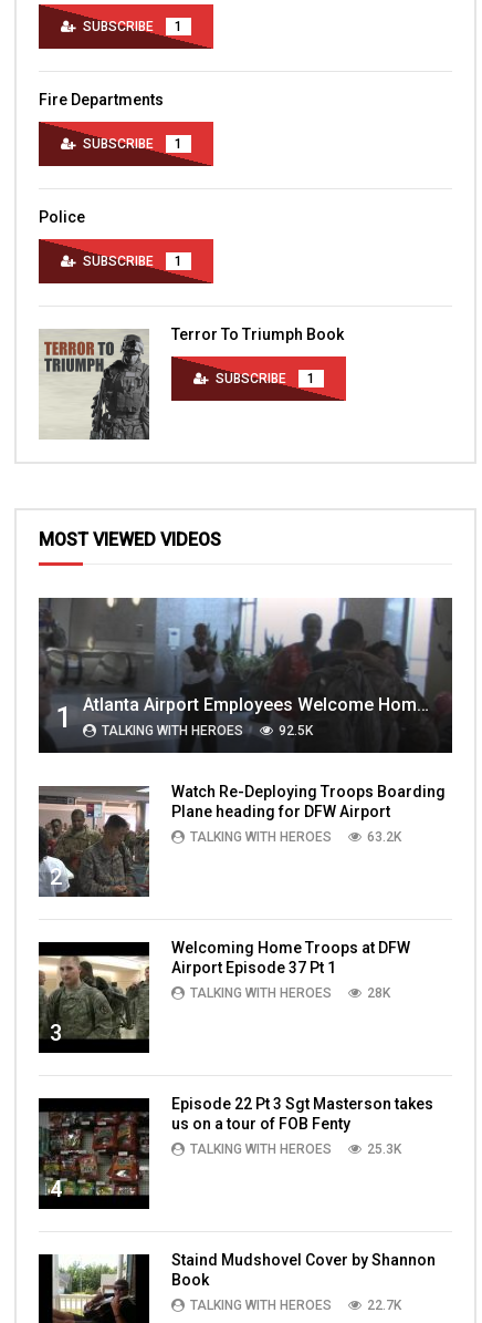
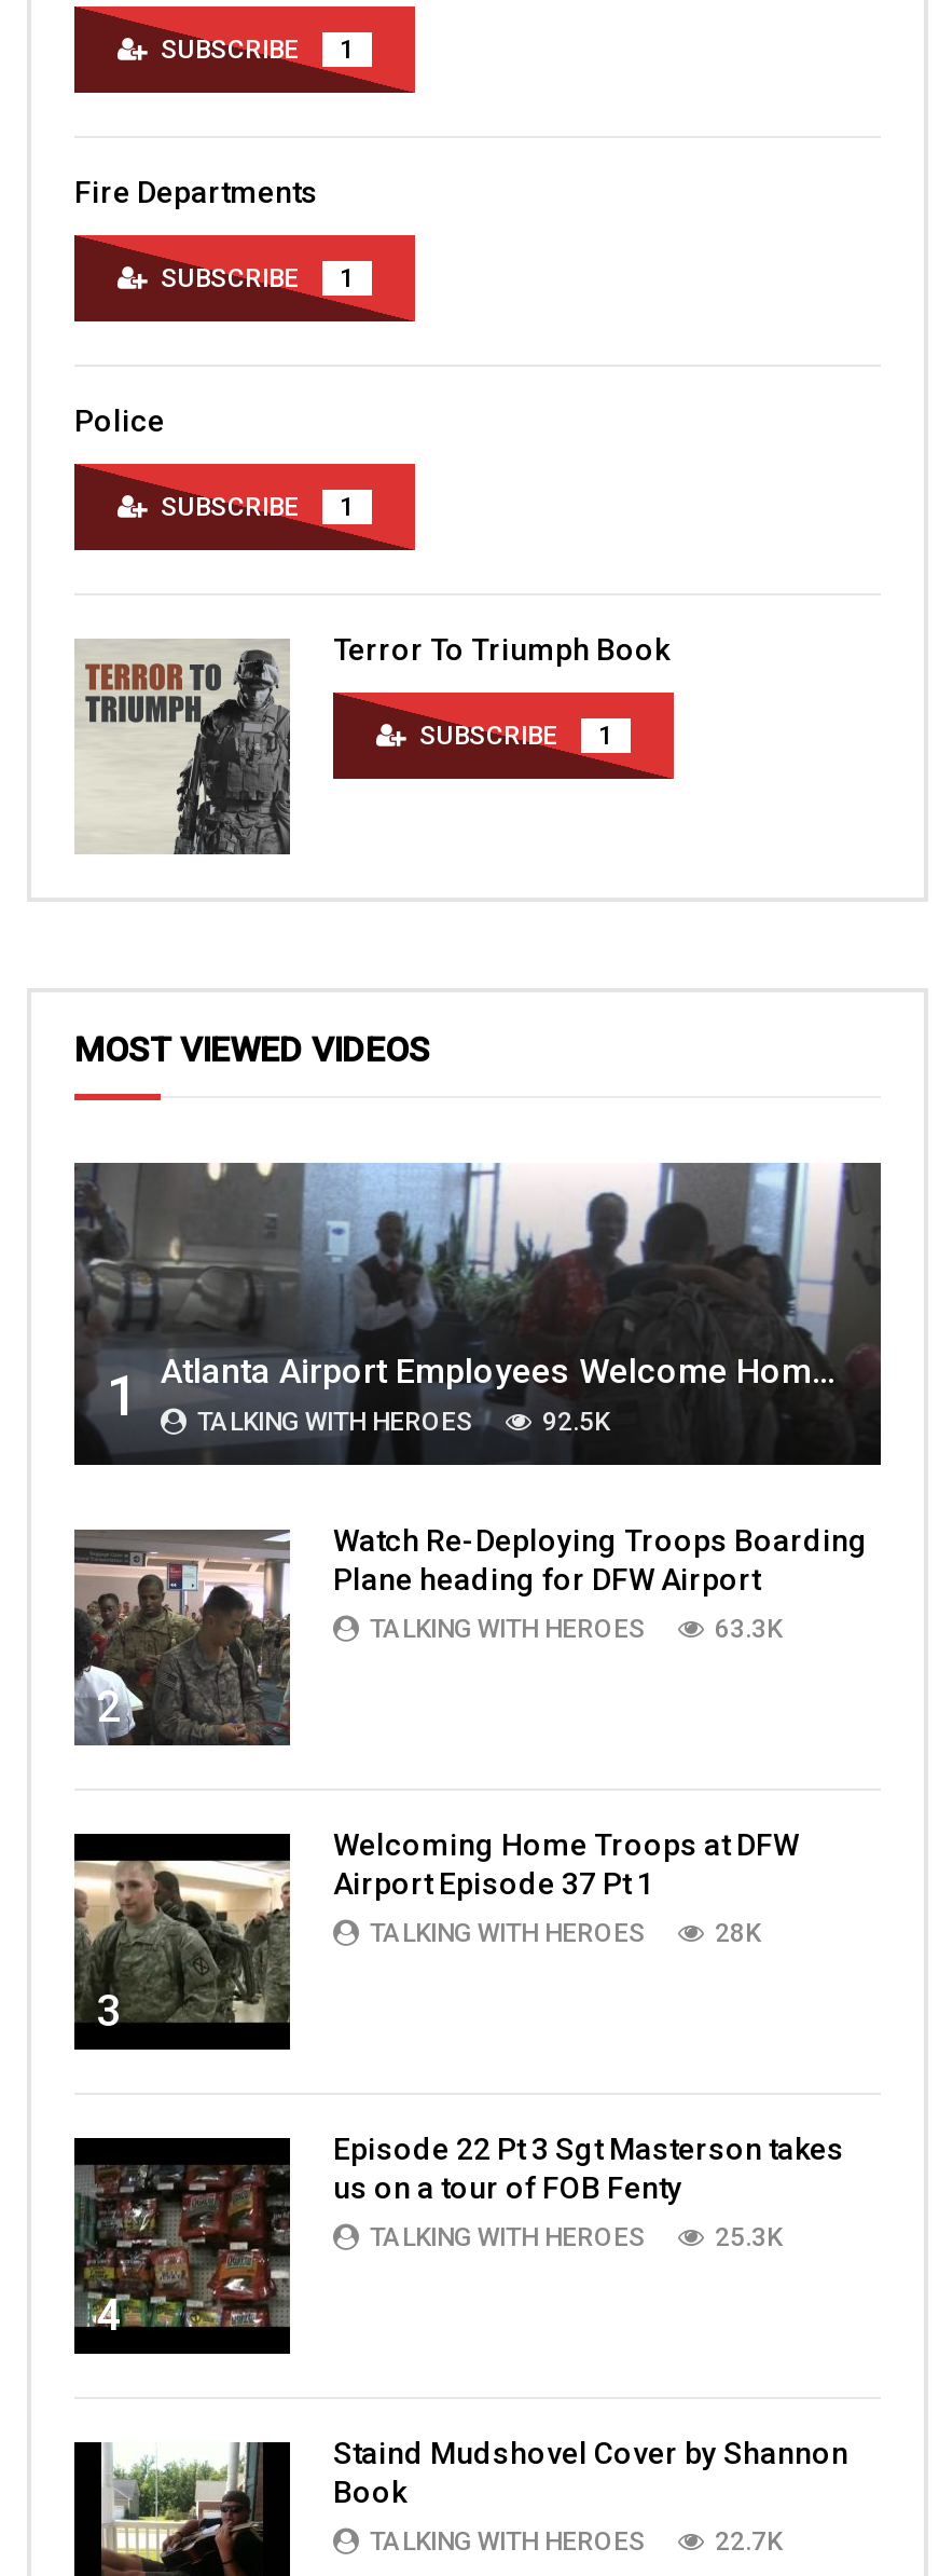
[367,830,401,845] 63.2K -> [715,1615,782,1645] 63.3K

